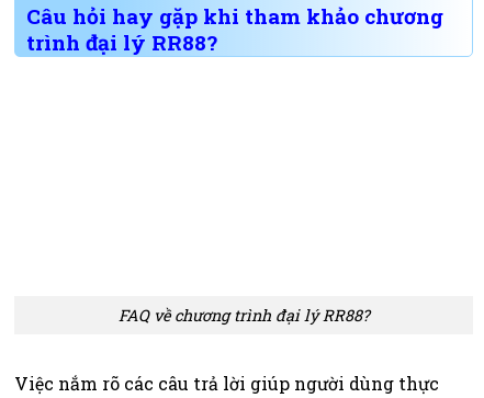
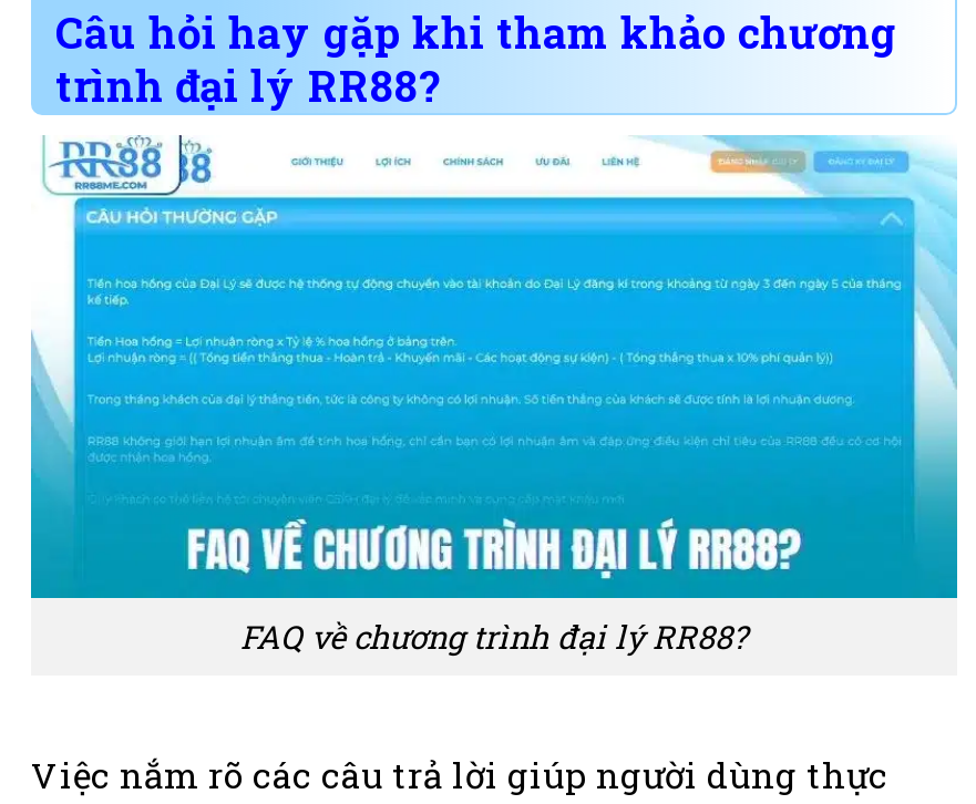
none -> [29,133,959,600] [image]

